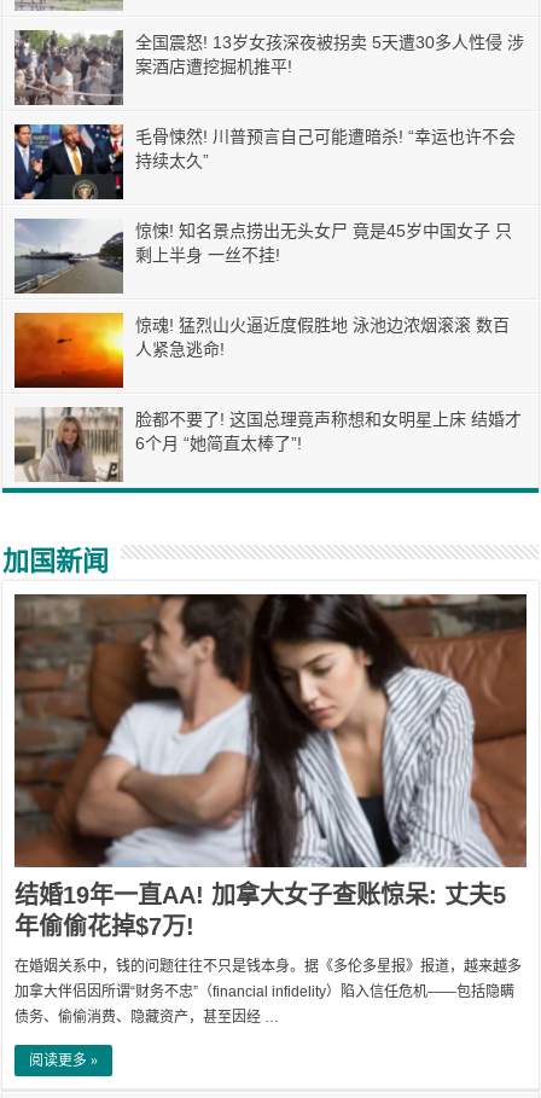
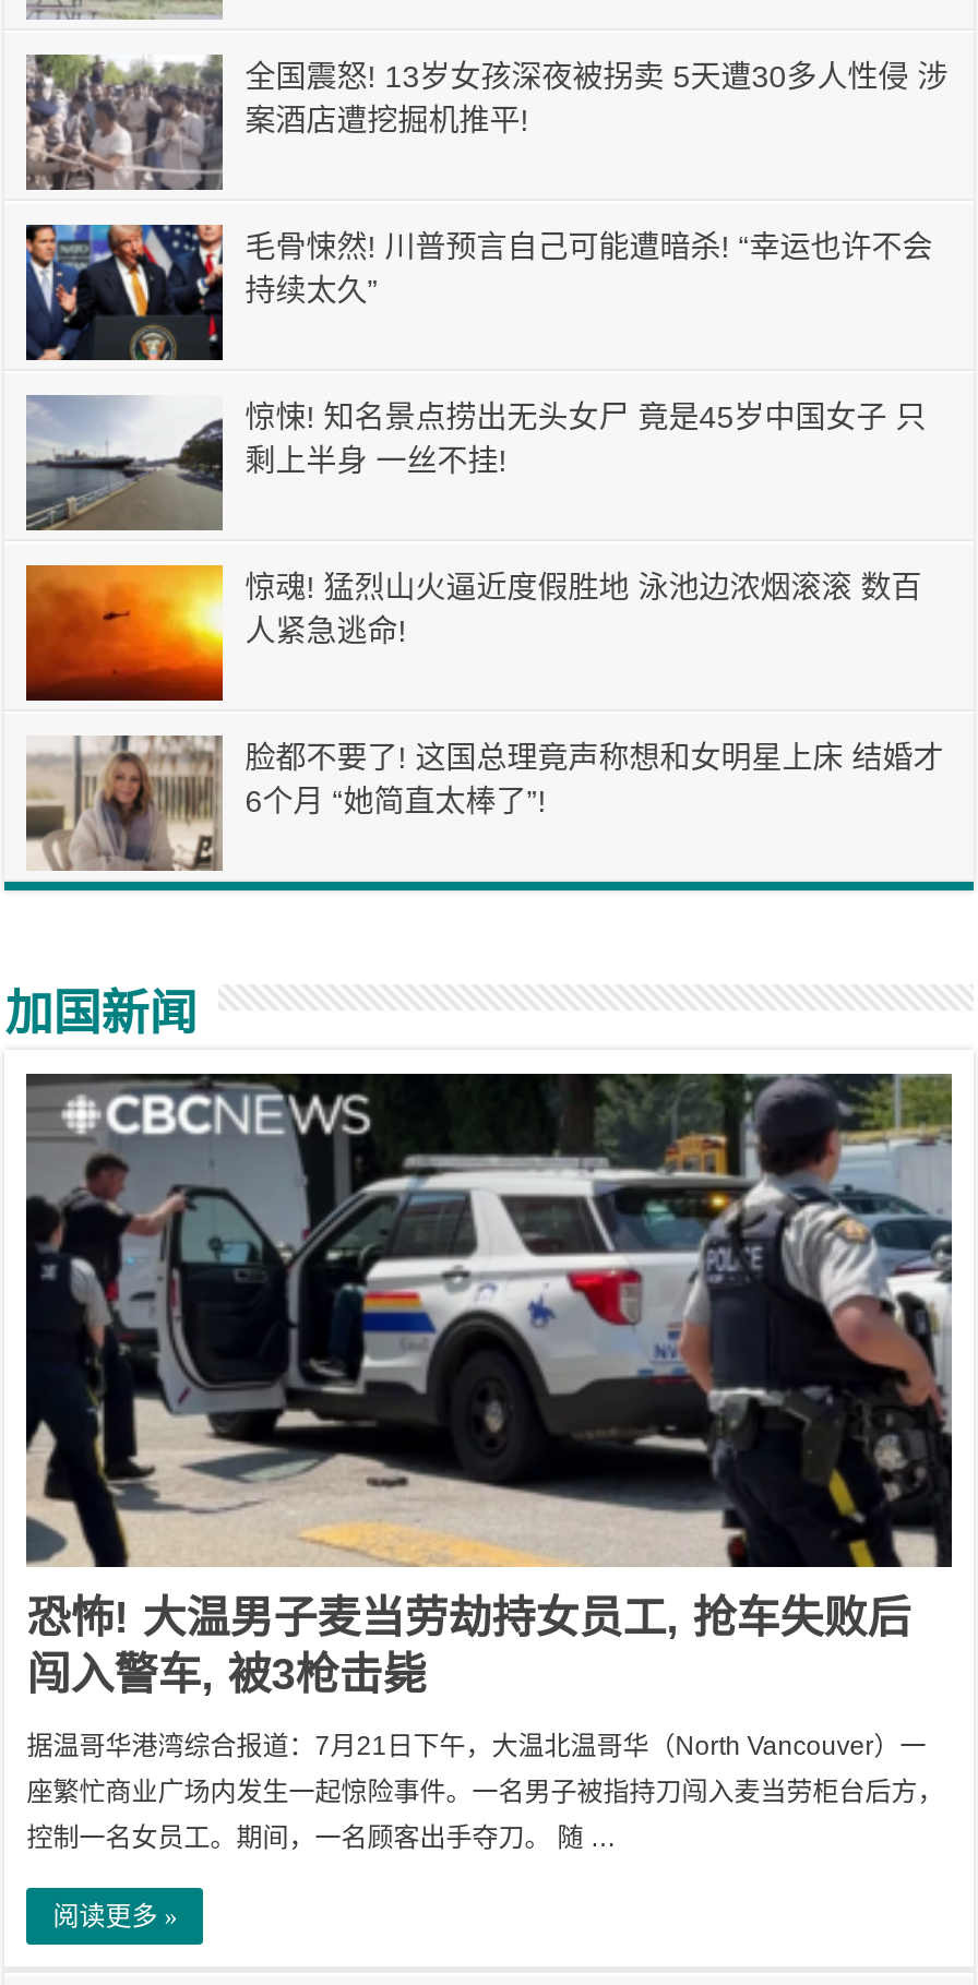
[13,593,528,940] [image] | 结婚19年一直AA! 加拿大女子查账惊呆: 丈夫5 | 年偷偷花掉$7万! -> [24,1072,954,1698] [image] | 恐怖! 大温男子麦当劳劫持女员工, 抢车失败后 | 闯入警车, 被3枪击毙
[15,958,522,975] 在婚姻关系中，钱的问题往往不只是钱本身。据《多伦多星报》报道，越来越多 -> [27,1730,926,1761] 据温哥华港湾综合报道：7月21日下午，大温北温哥华（North Vancouver）一
[15,983,515,1000] 加拿大伴侣因所谓“财务不忠”（financial infidelity）陷入信任危机——包括隐瞒 -> [27,1776,944,1807] 座繁忙商业广场内发生一起惊险事件。一名男子被指持刀闯入麦当劳柜台后方，
[15,1008,279,1025] 债务、偷偷消费、隐藏资产，甚至因经 … -> [27,1822,616,1853] 控制一名女员工。期间，一名顾客出手夺刀。 随 …

